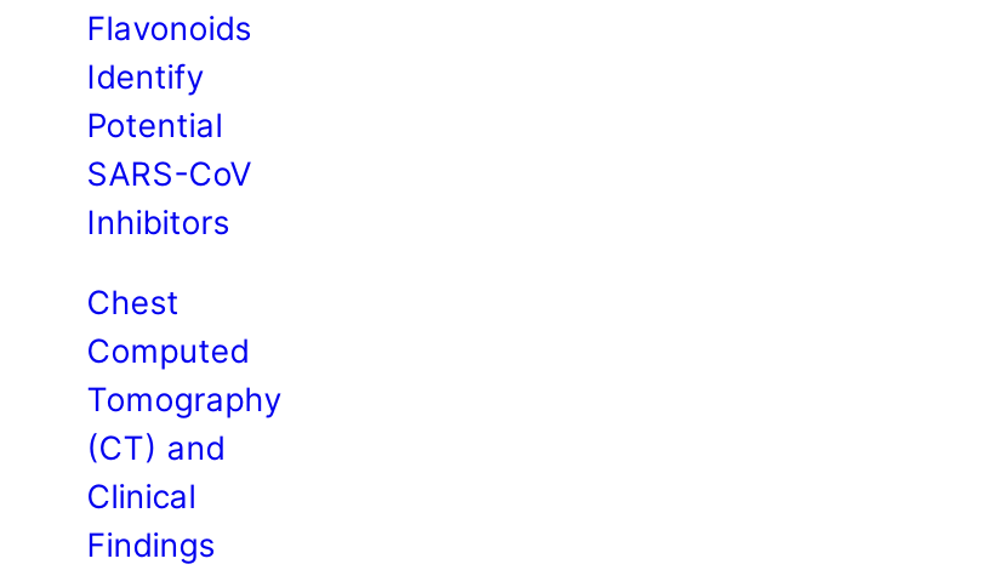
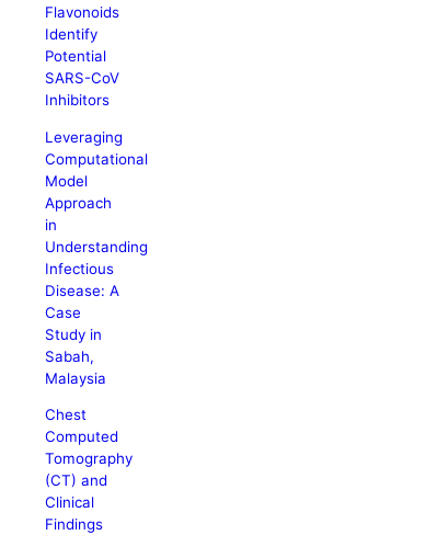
none -> [45,128,148,386] Leveraging | Computational | Model | Approach | in | Understanding | Infectious | Disease: A | Case | Study in | Sabah, | Malaysia

